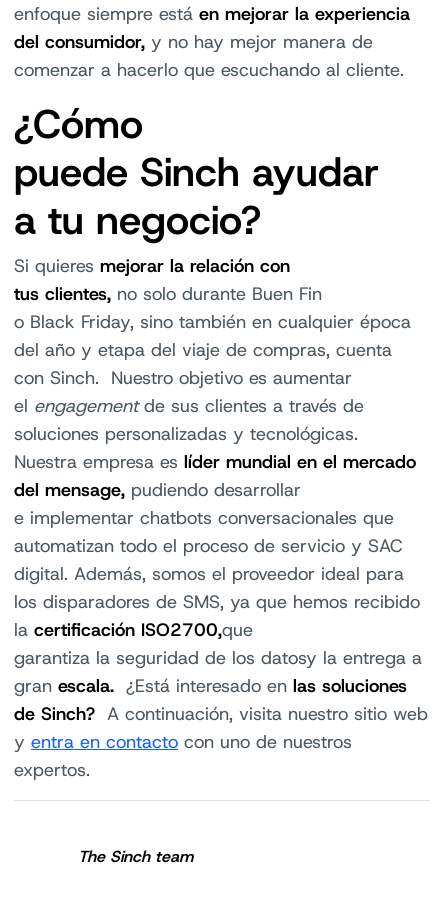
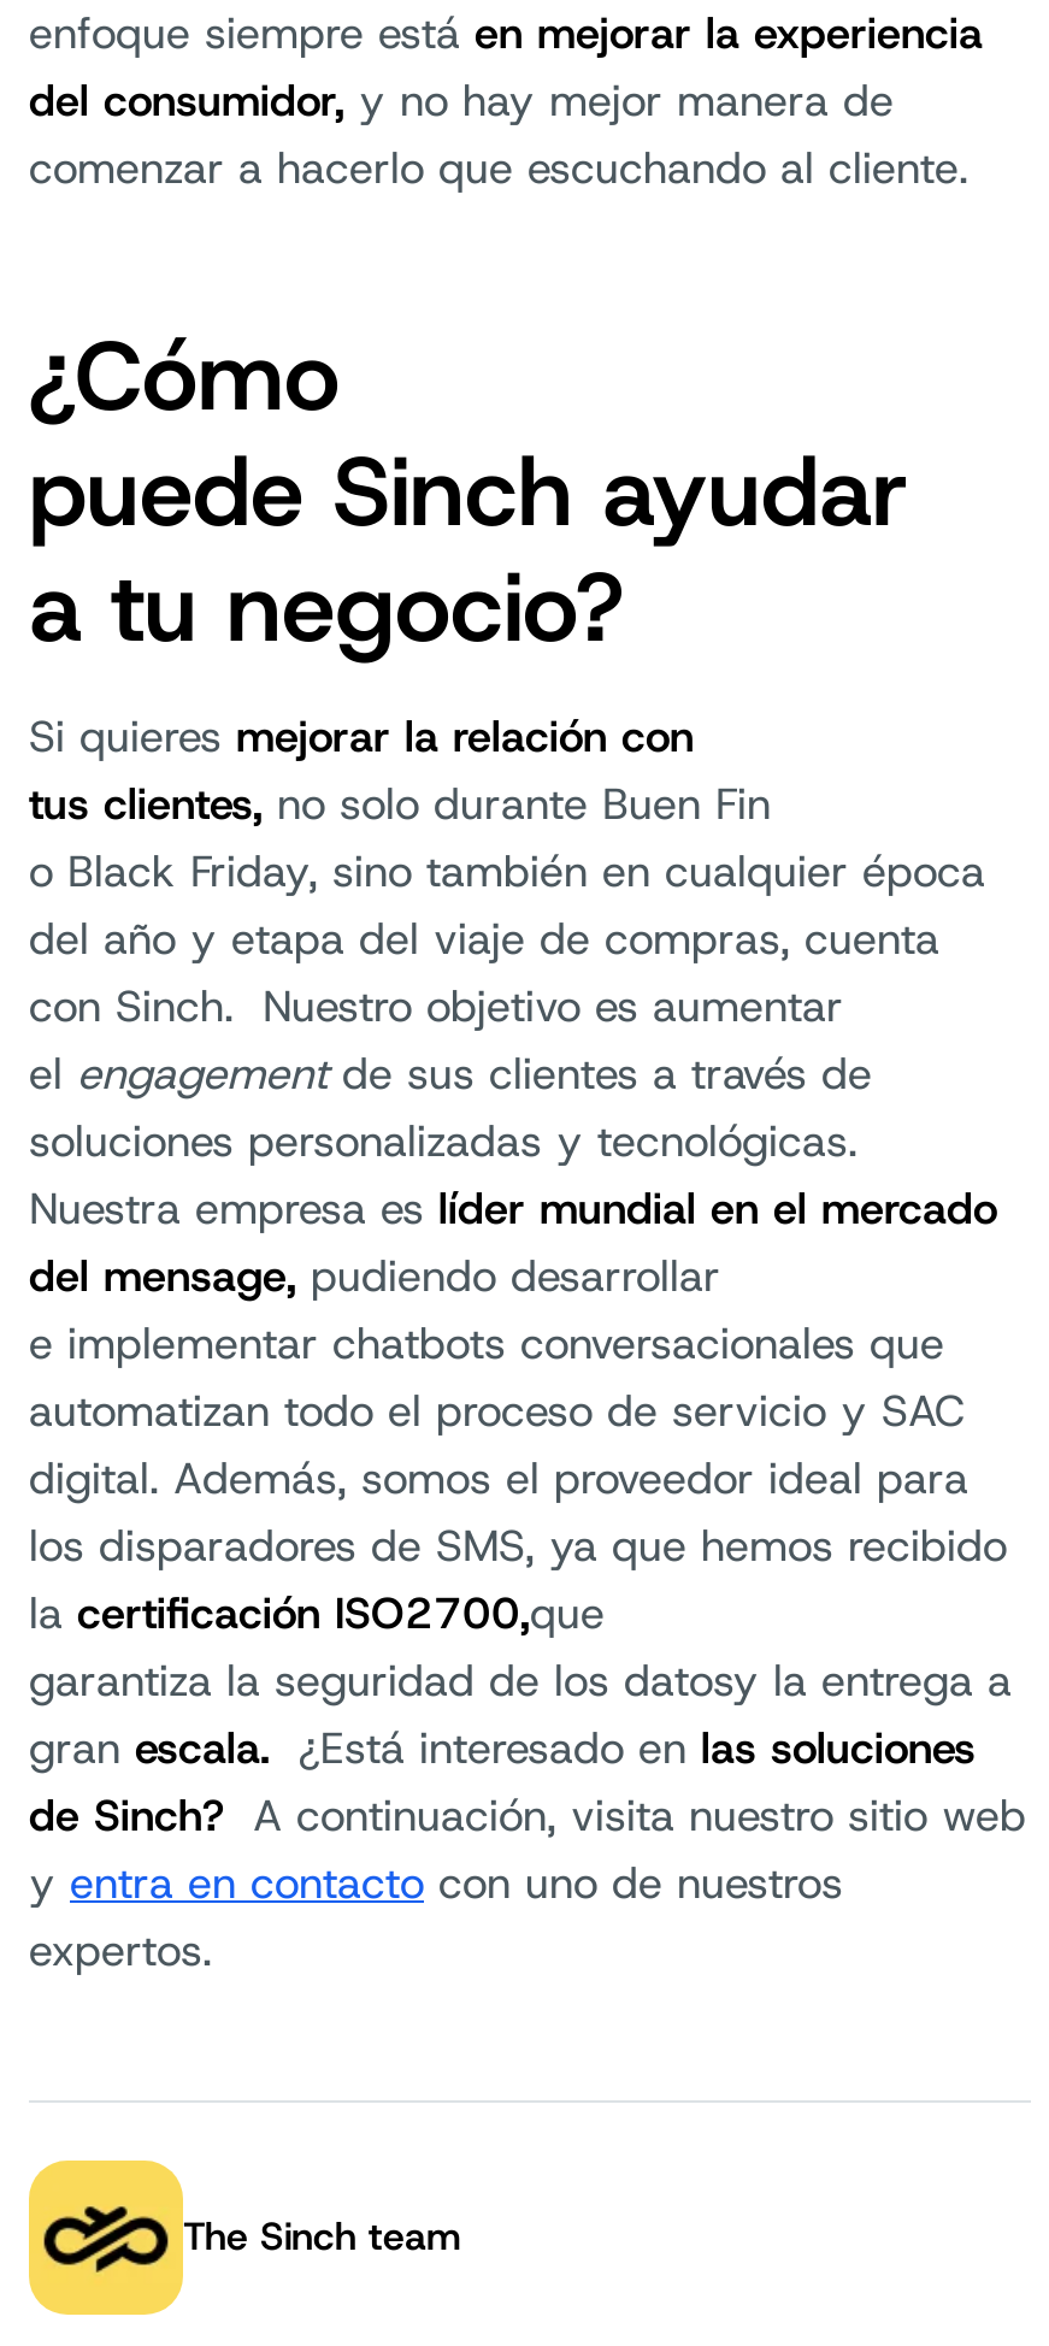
none -> [26,2158,185,2317] [image]

